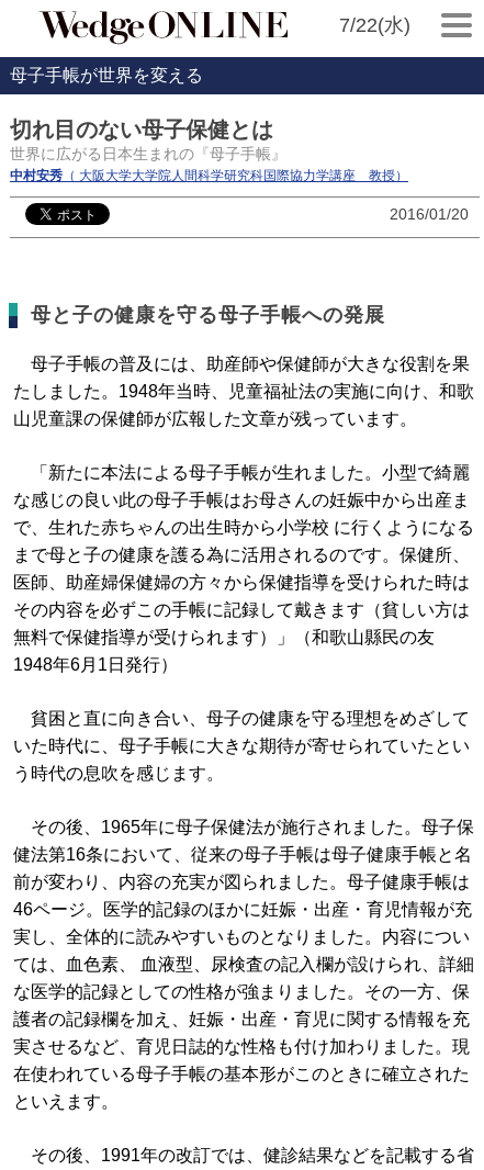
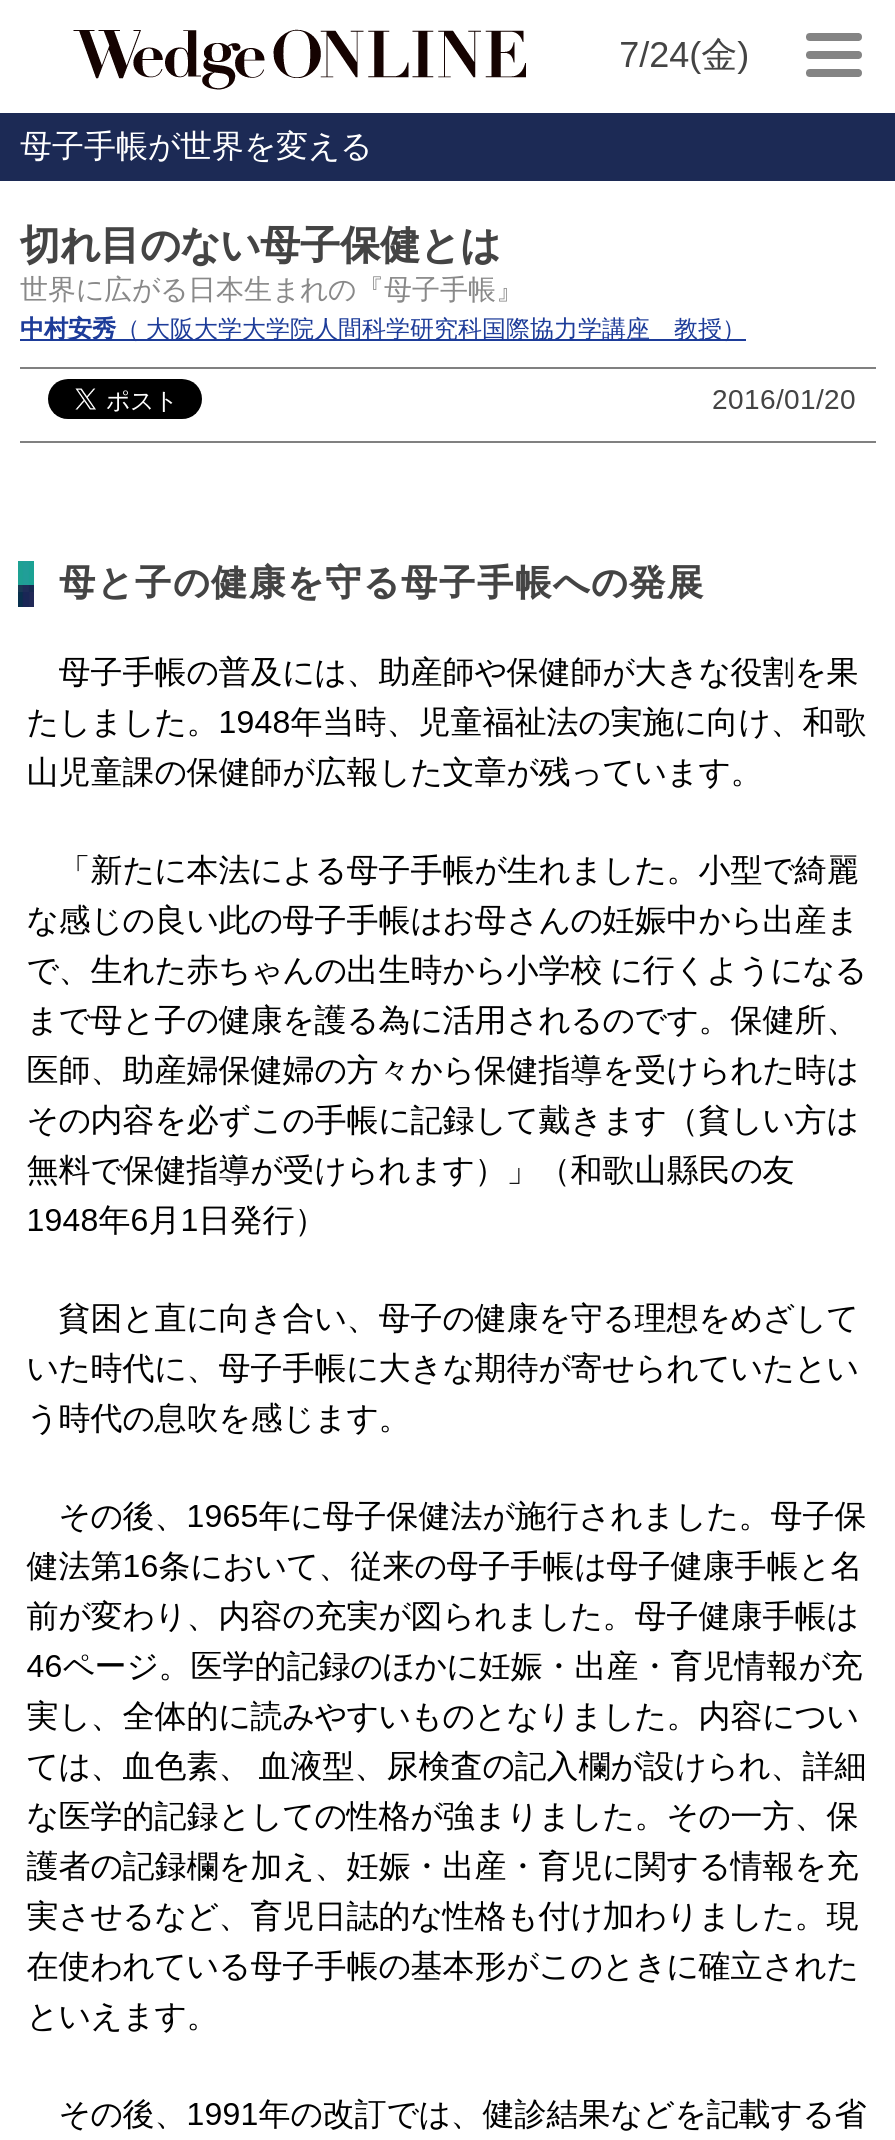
[339,14,410,36] 7/22(水) -> [619,35,749,75] 7/24(金)

